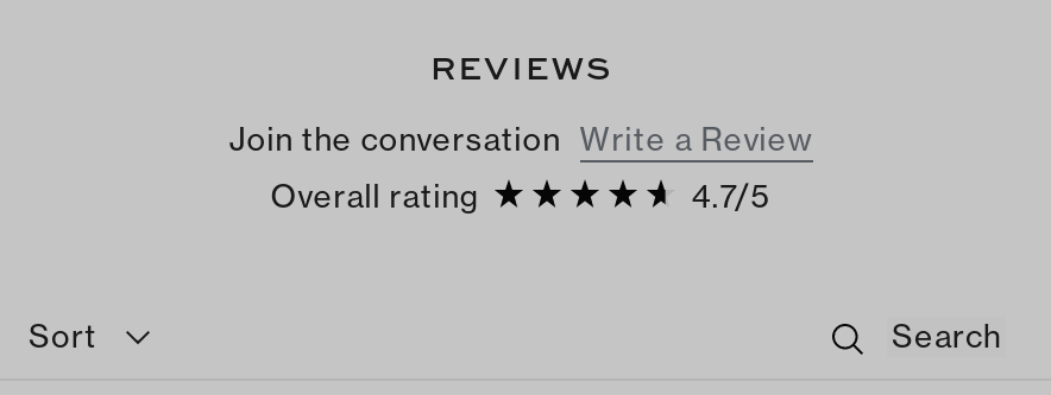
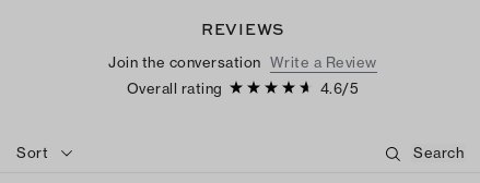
[691,178,771,216] 4.7/5 -> [320,80,359,97] 4.6/5

